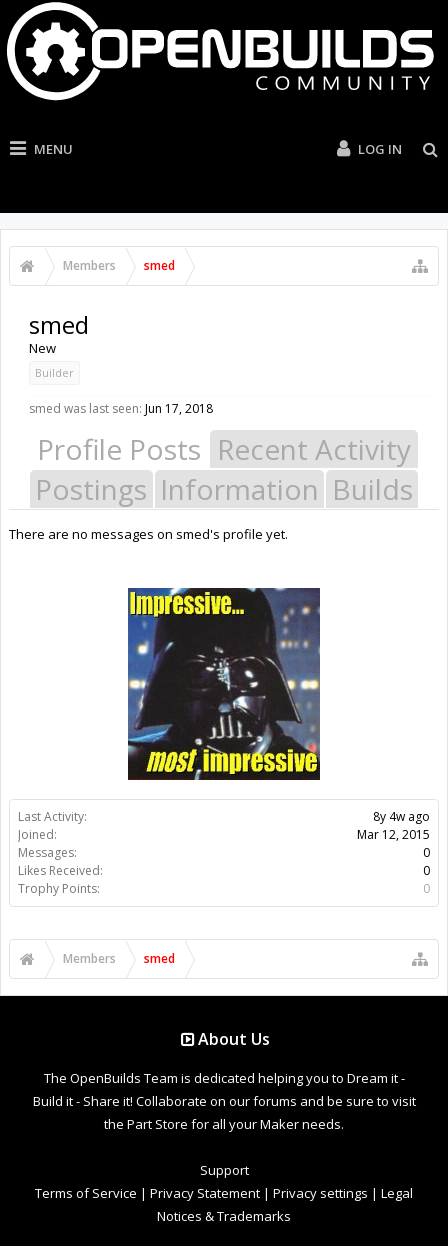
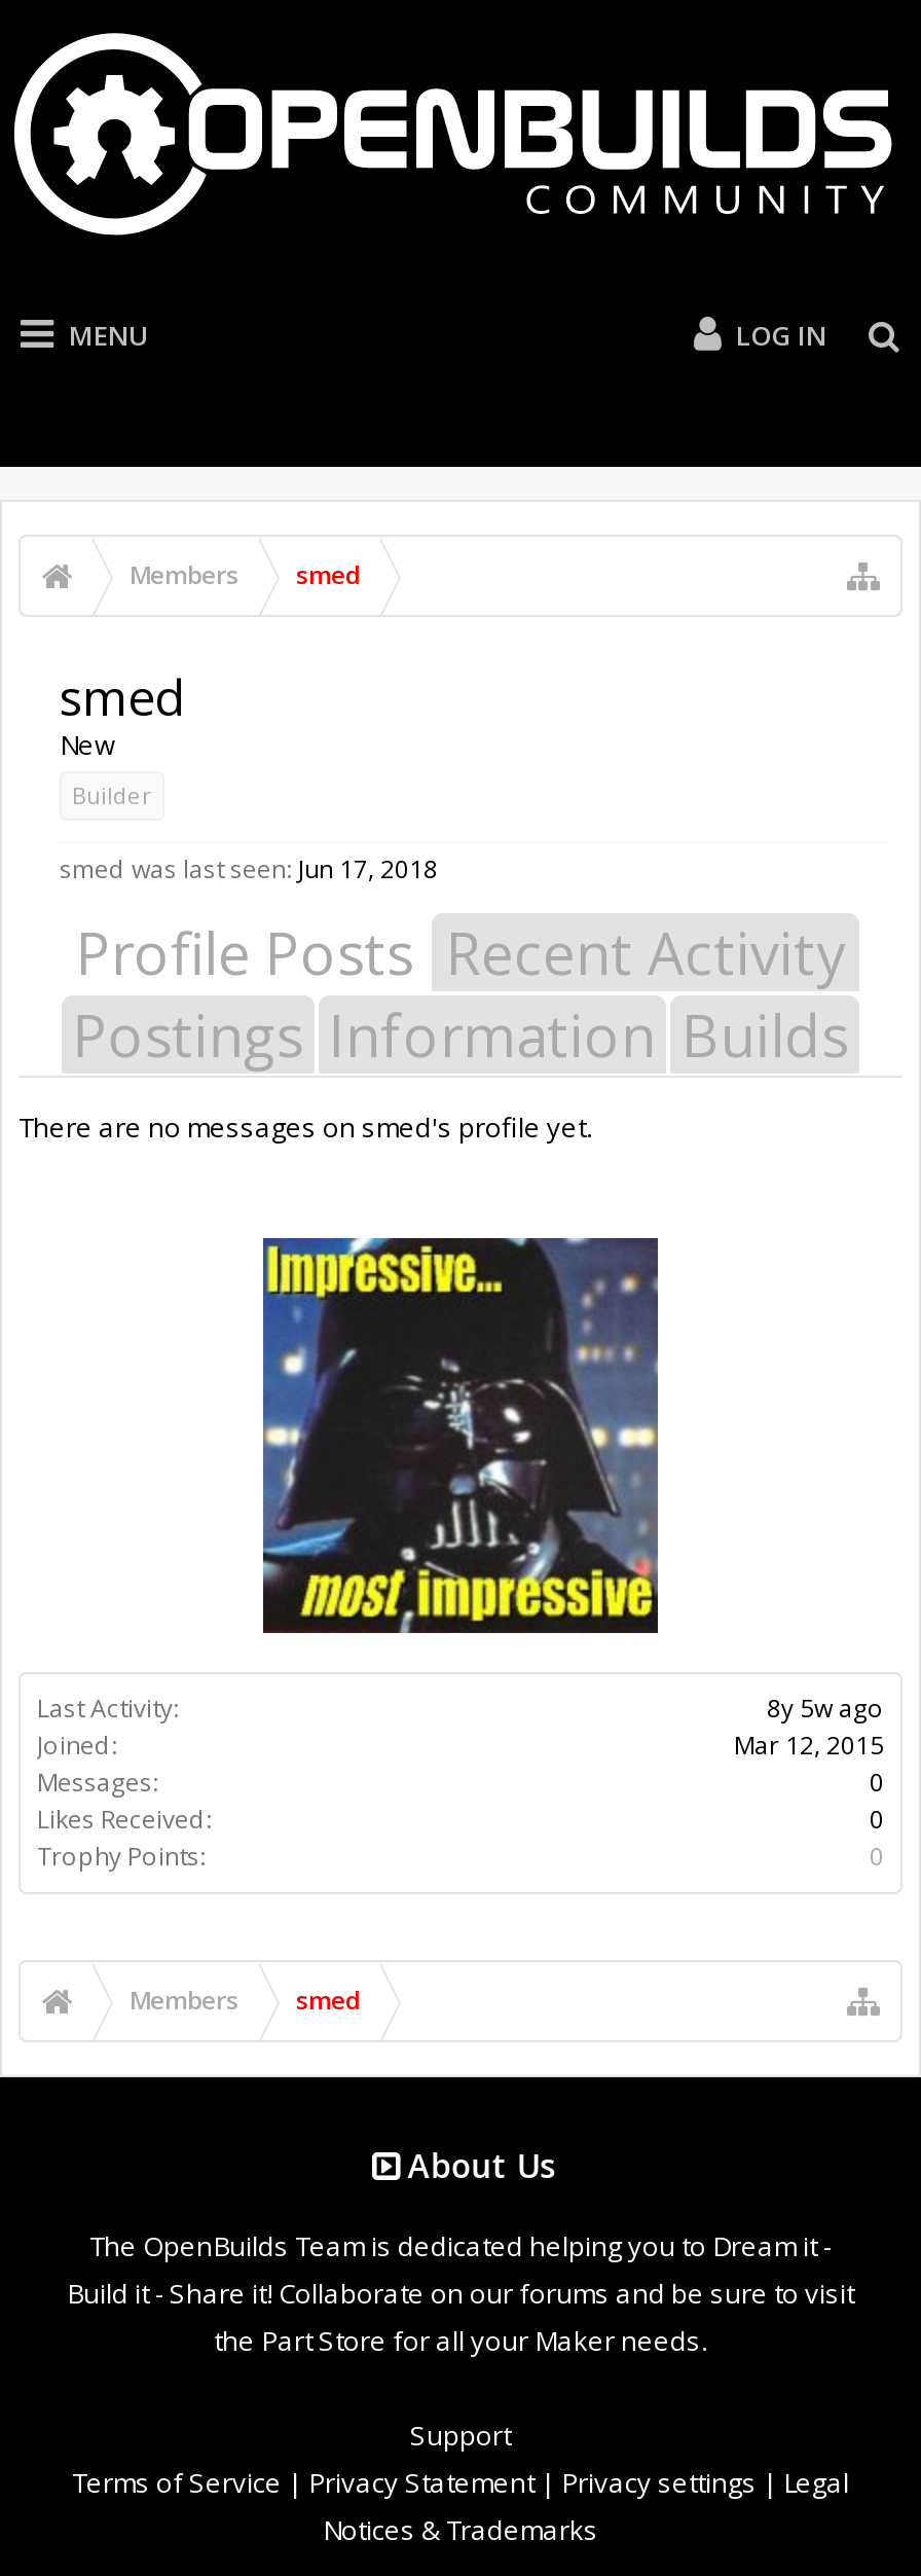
[373,808,430,825] 8y 4w ago -> [767,1690,884,1725] 8y 5w ago

